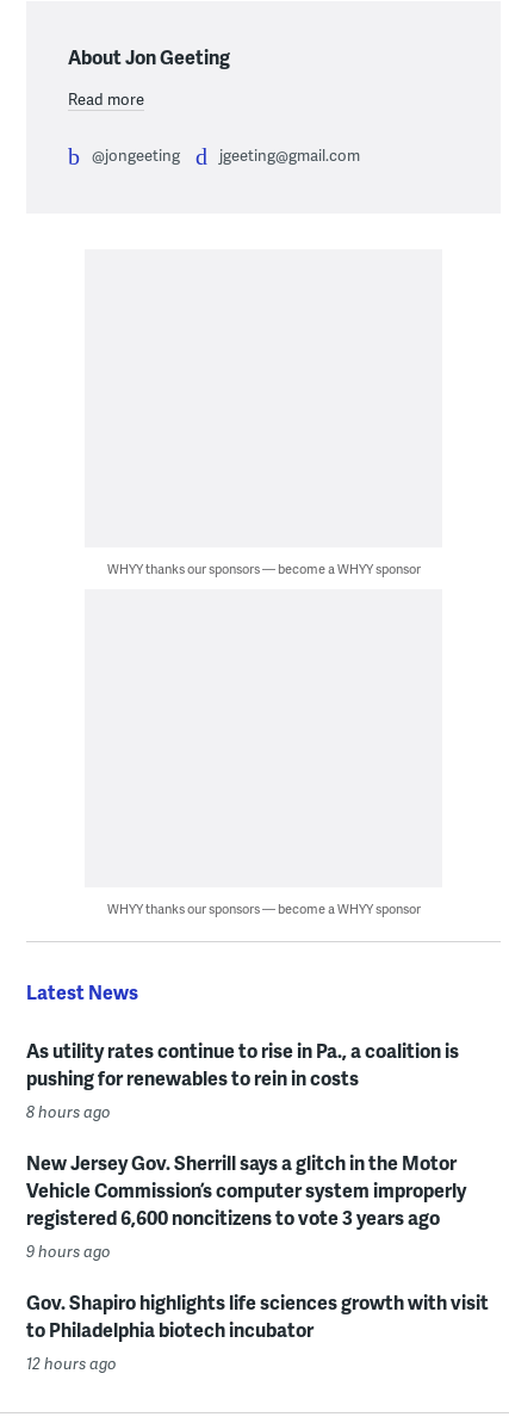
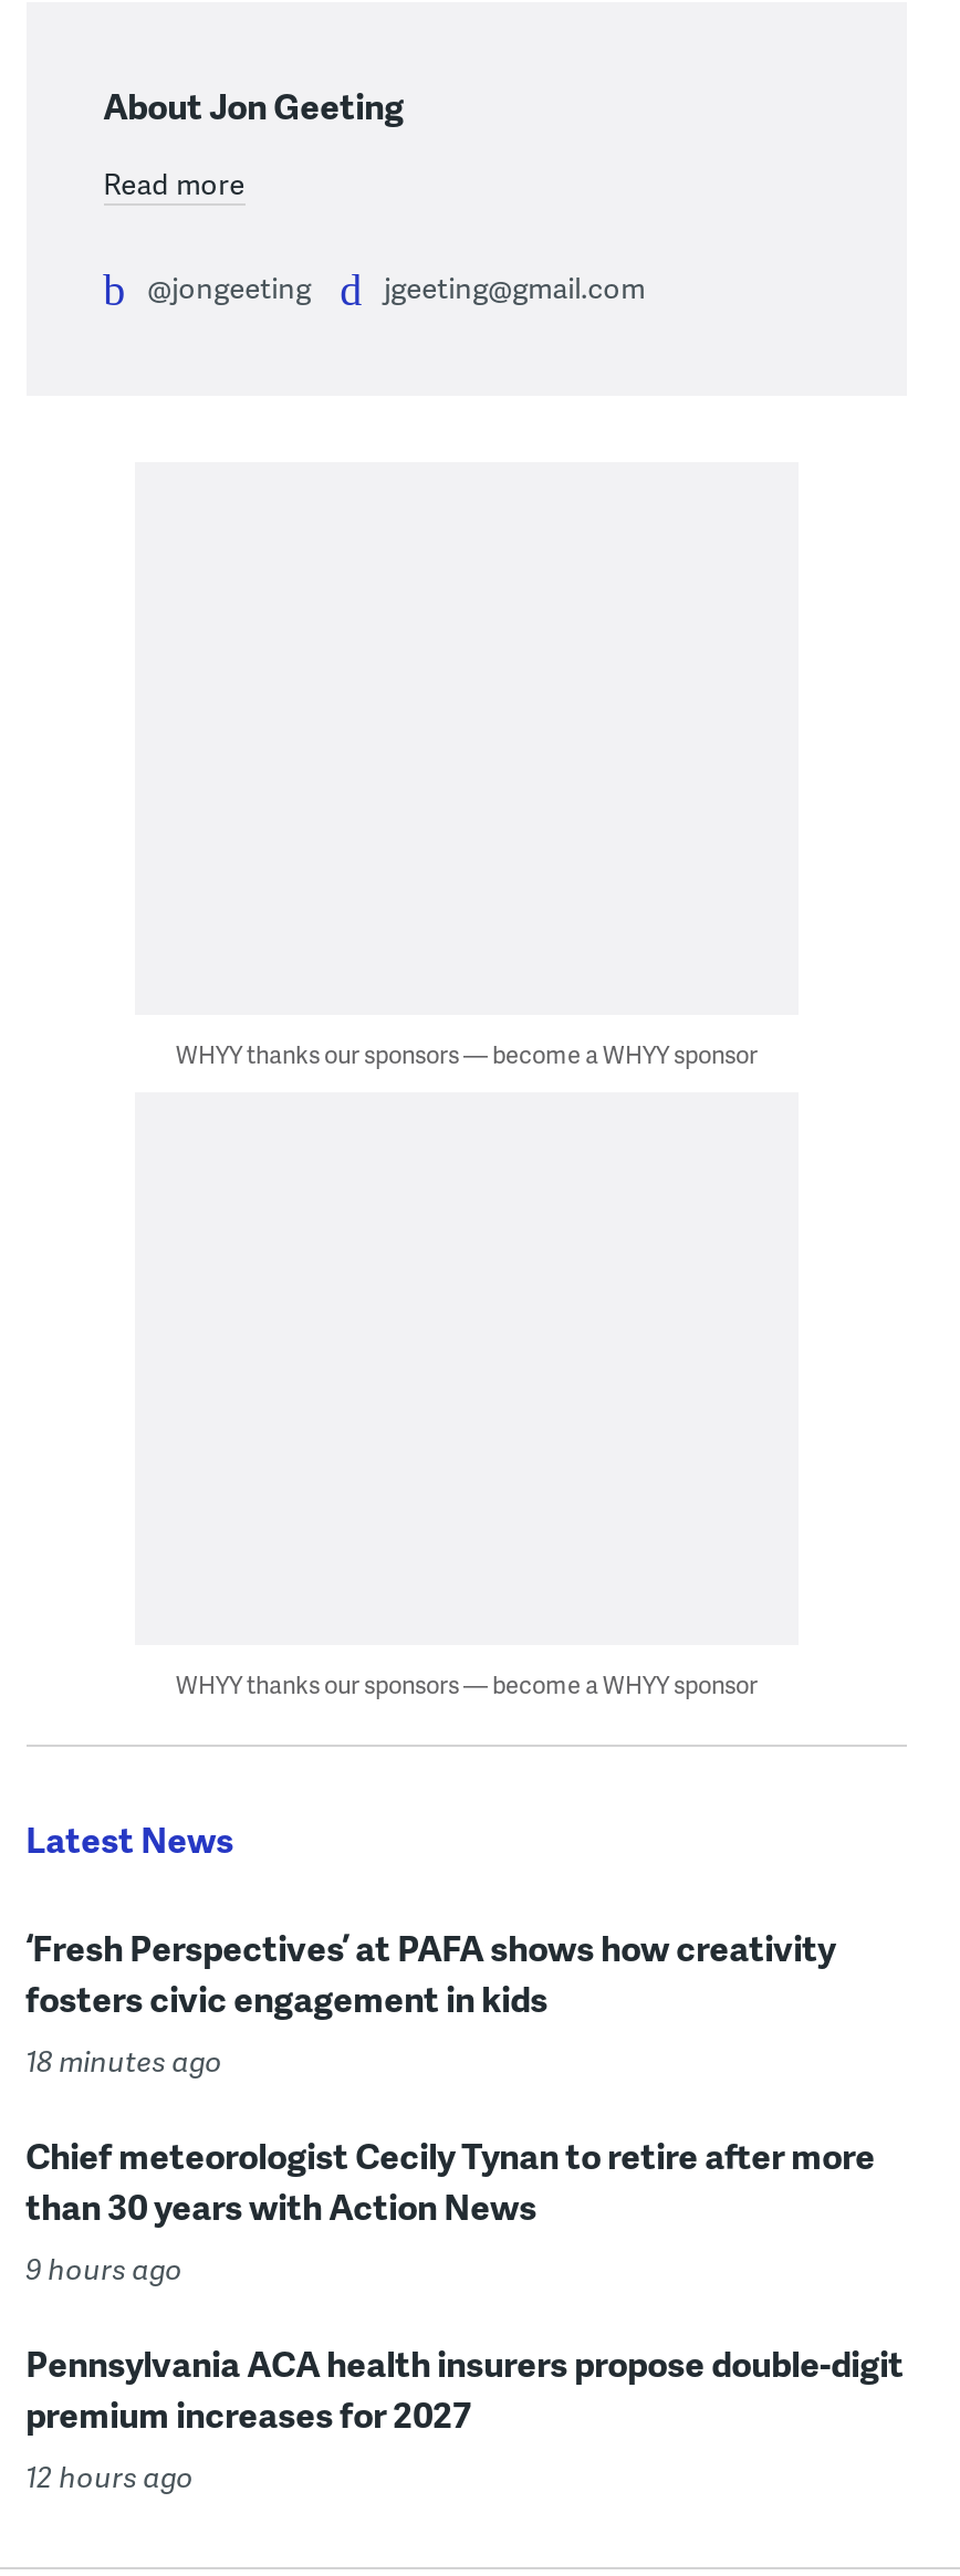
[26,1036,458,1122] As utility rates continue to rise in Pa., a coalition is | pushing for renewables to rein in costs | 8 hours ago -> [26,1921,835,2080] ‘Fresh Perspectives’ at PAFA shows how creativity | fosters civic engagement in kids | 18 minutes ago
[26,1148,466,1231] New Jersey Gov. Sherrill says a glitch in the Motor | Vehicle Commission’s computer system improperly | registered 6,600 noncitizens to vote 3 years ago -> [26,2129,875,2231] Chief meteorologist Cecily Tynan to retire after more | than 30 years with Action News
[26,1288,488,1343] Gov. Shapiro highlights life sciences growth with visit | to Philadelphia biotech incubator -> [26,2337,904,2438] Pennsylvania ACA health insurers propose double-digit | premium increases for 2027

